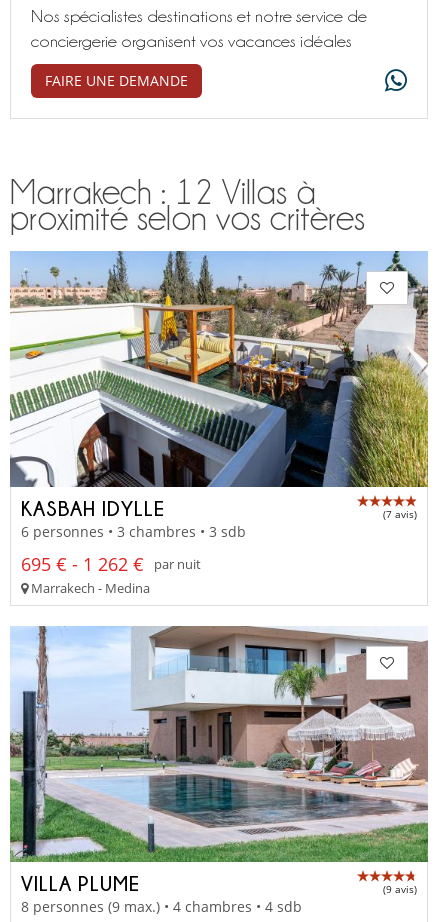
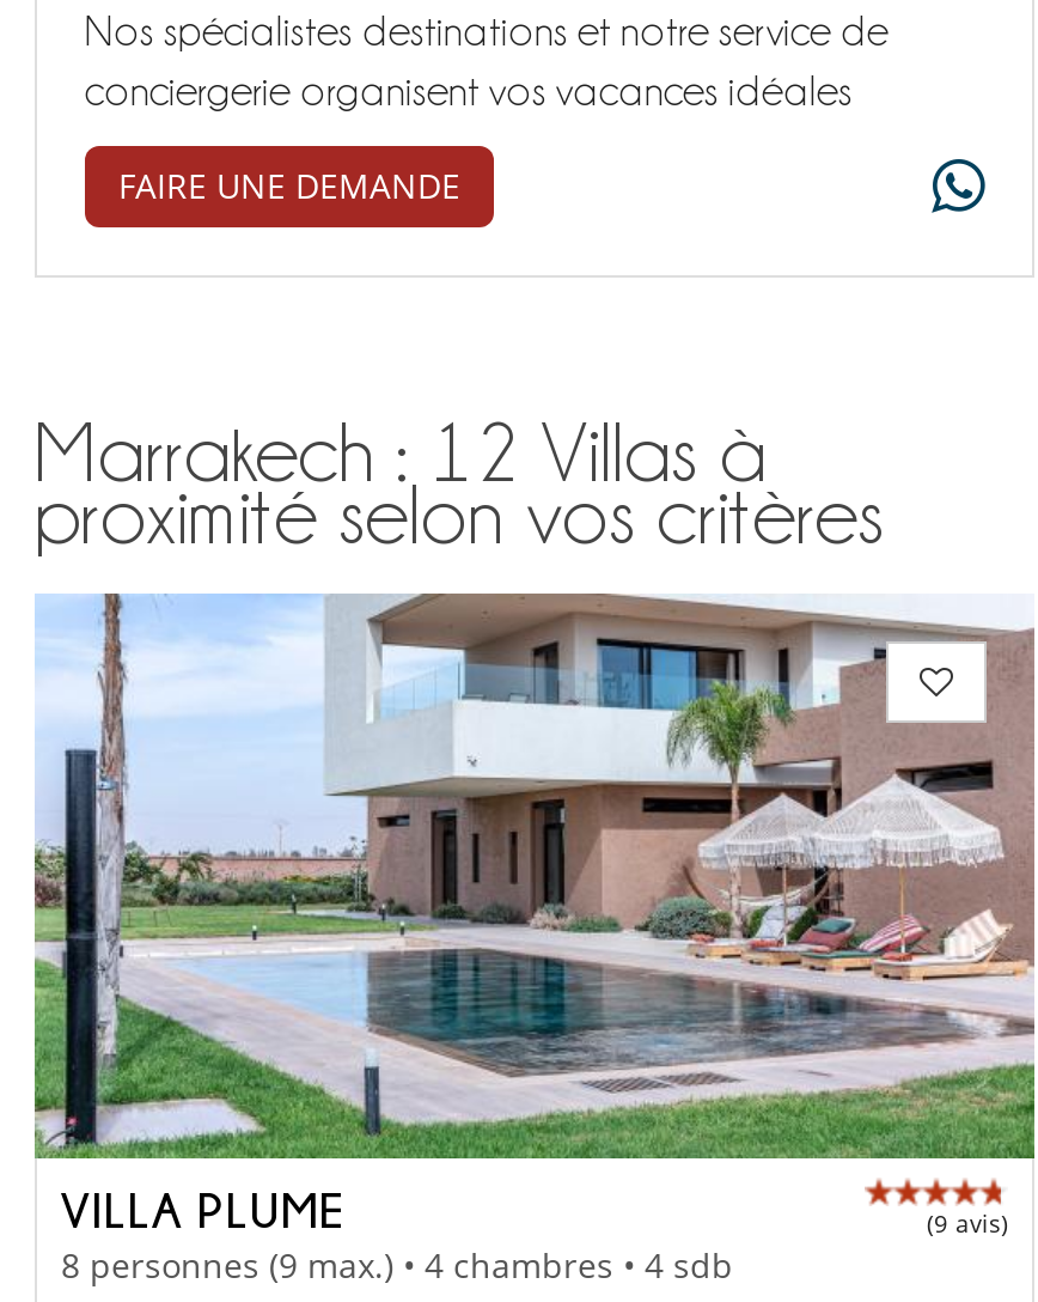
[9,250,429,597] [image] | KASBAH IDYLLE | (7 avis) | 6 personnes • 3 chambres • 3 sdb | 695 € - 1 262 € par nuit | Marrakech - Medina -> none

